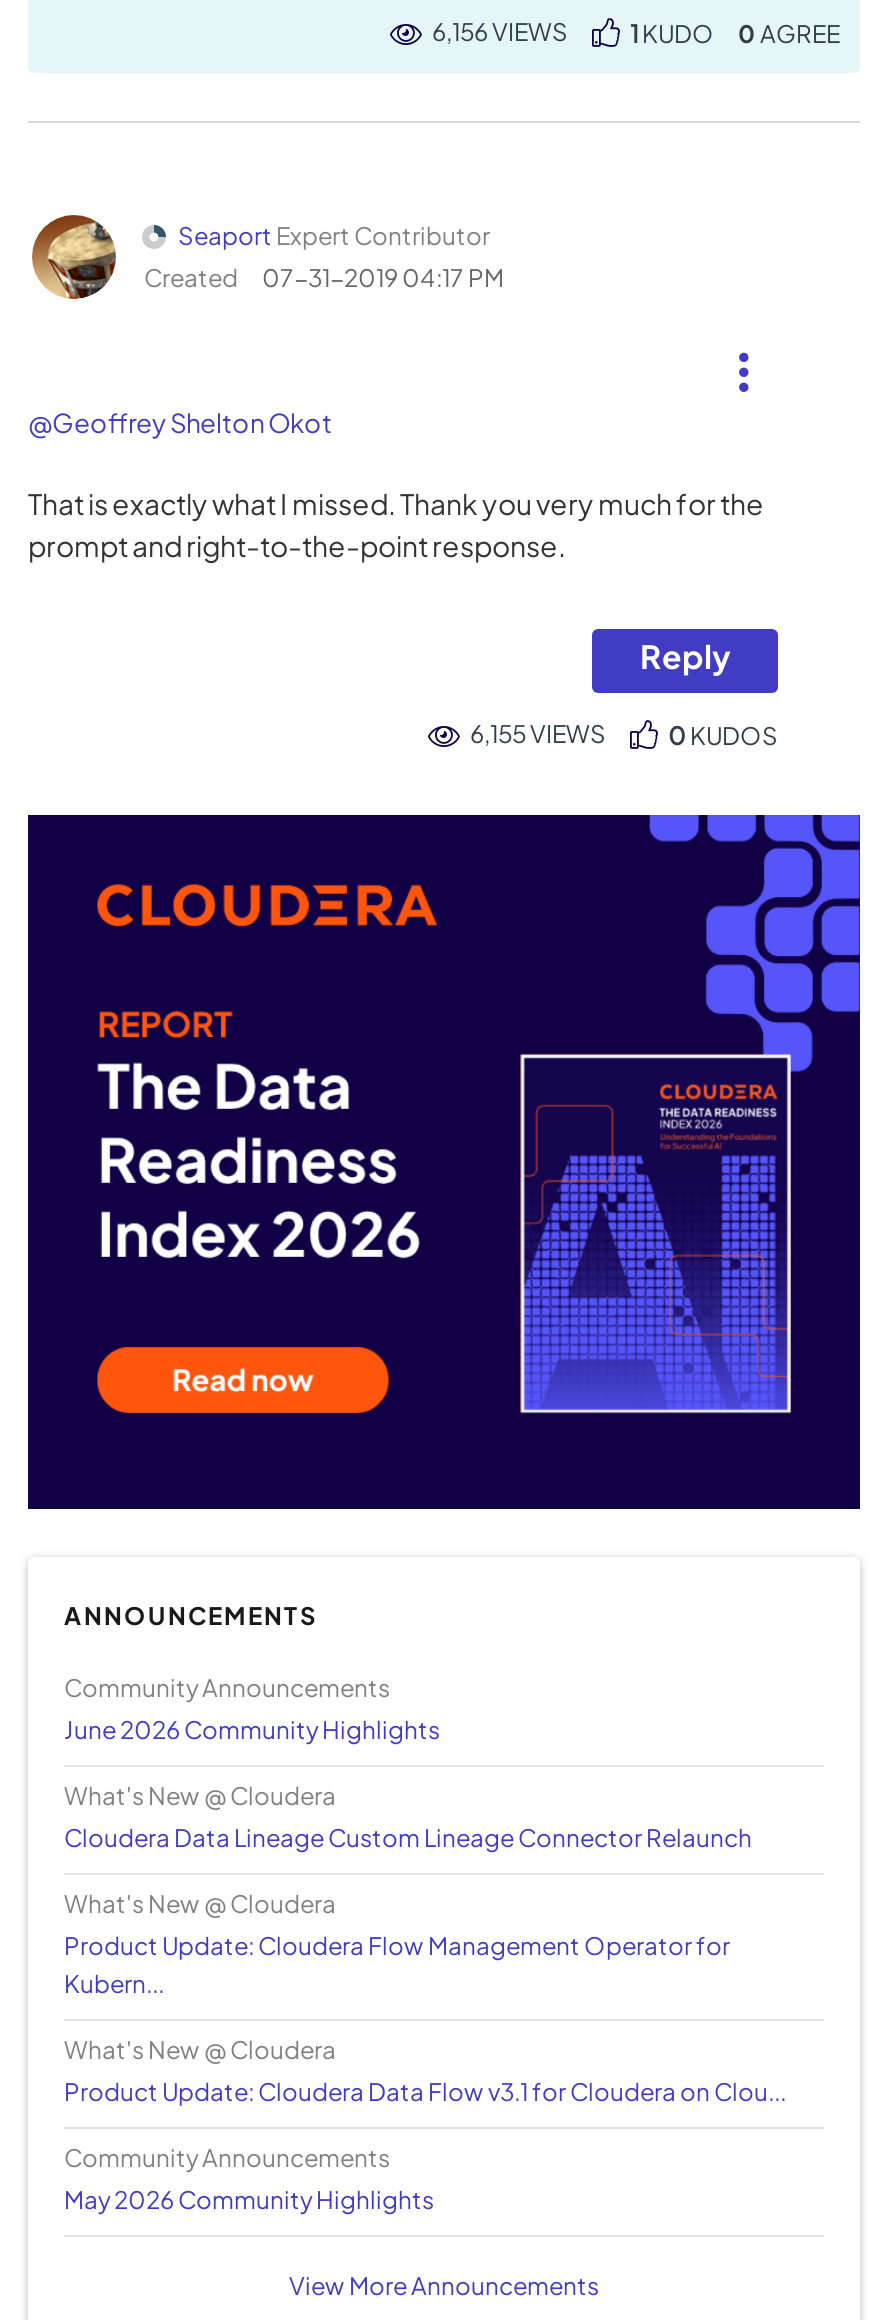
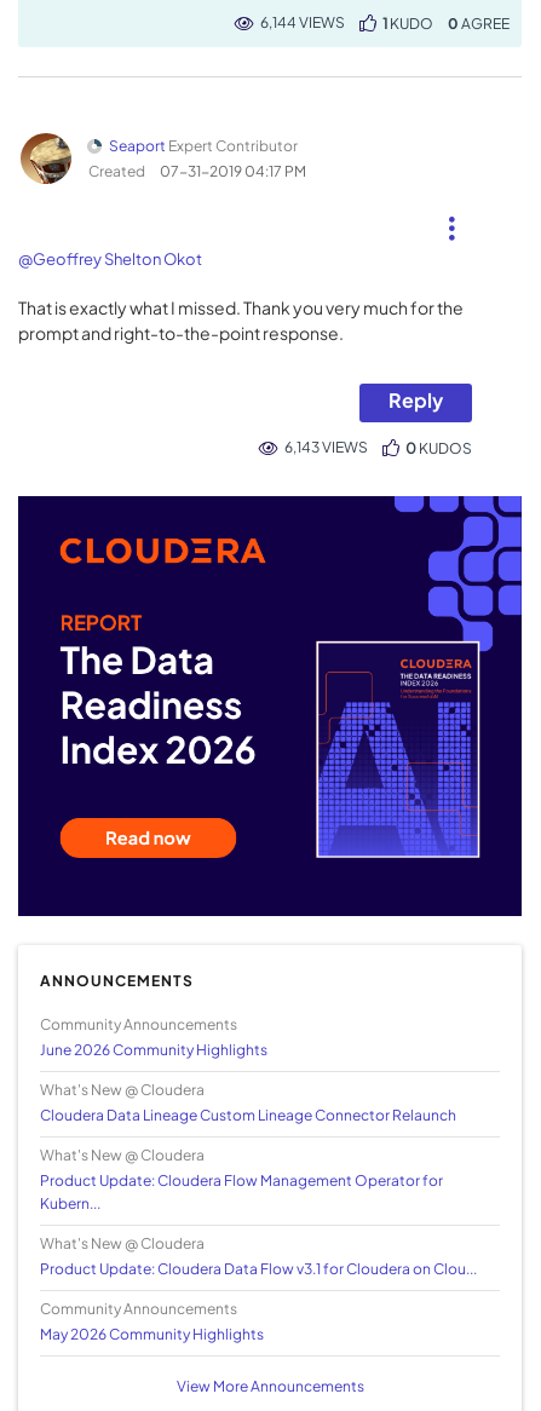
[432,17,568,47] 6,156 VIEWS -> [260,13,345,32] 6,144 VIEWS
[470,719,606,749] 6,155 VIEWS -> [284,438,368,456] 6,143 VIEWS

